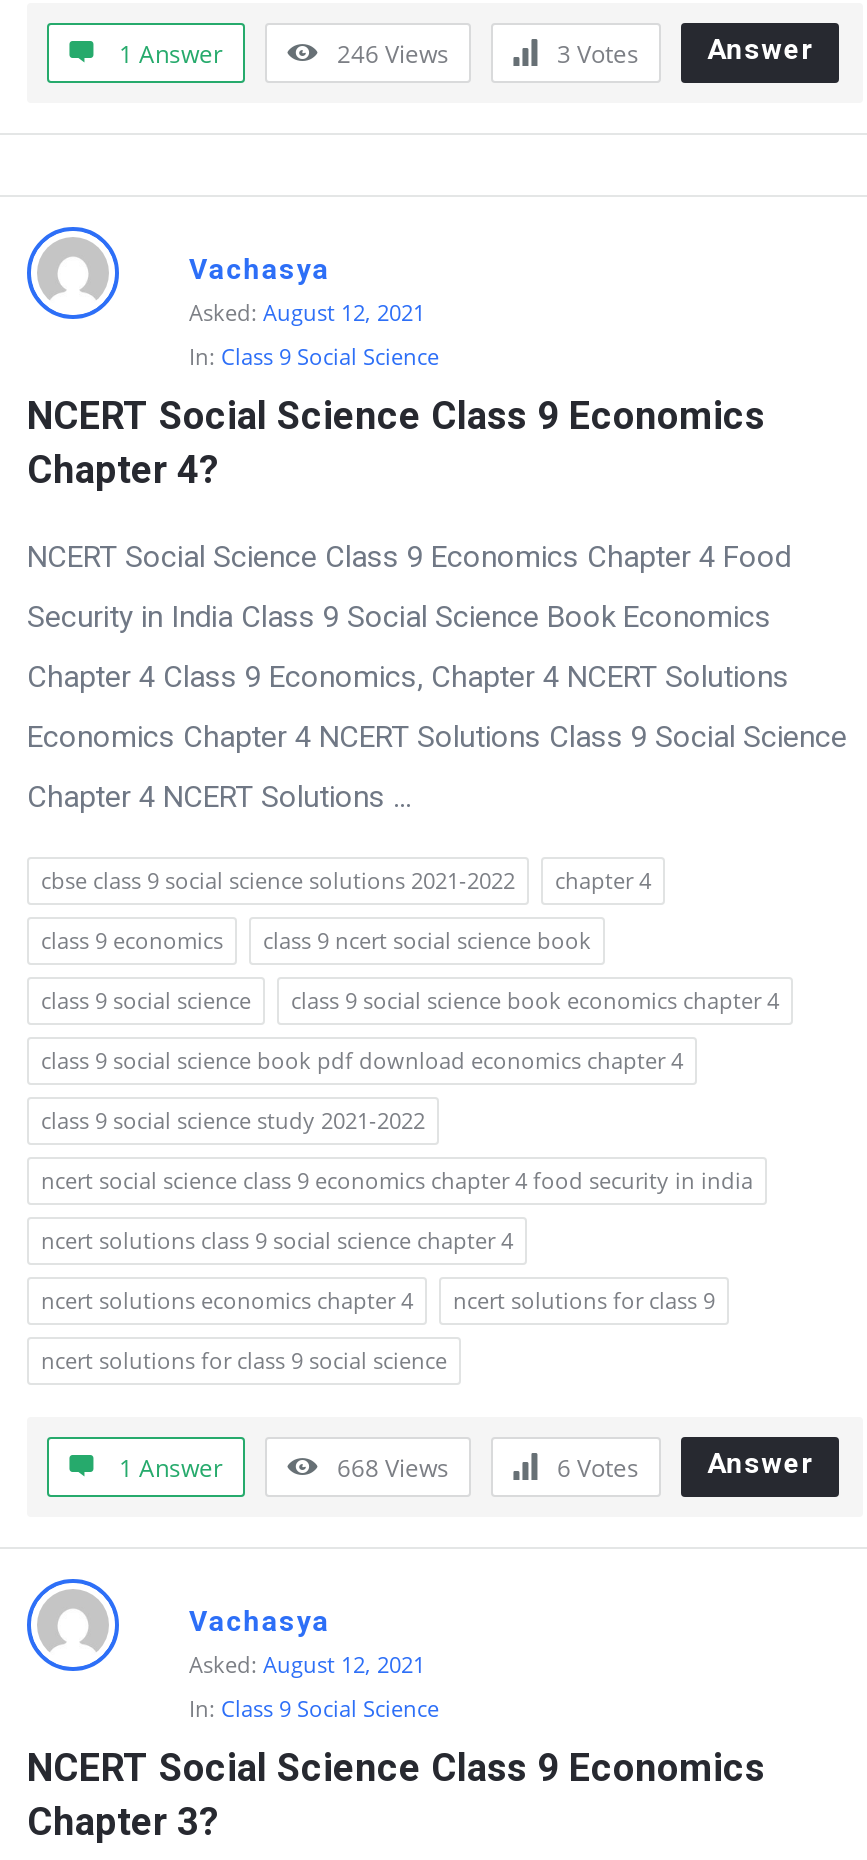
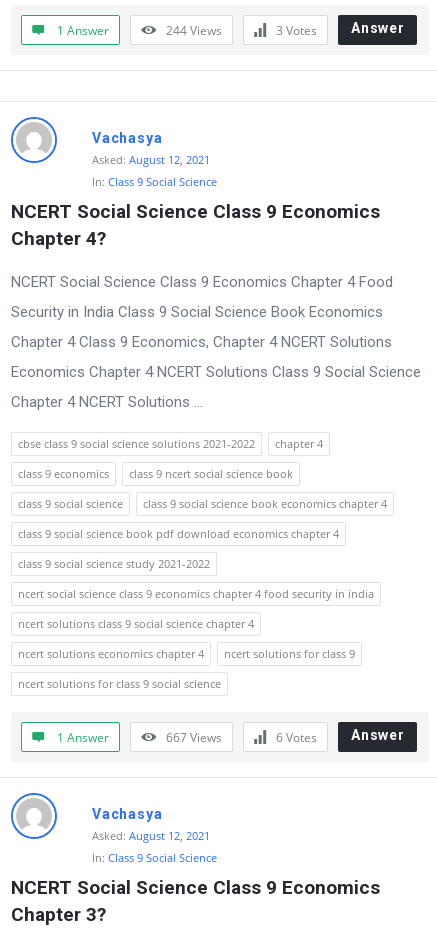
[337,37,449,71] 246 Views -> [166,22,222,39] 244 Views
[337,1451,449,1485] 668 Views -> [166,729,222,746] 667 Views

